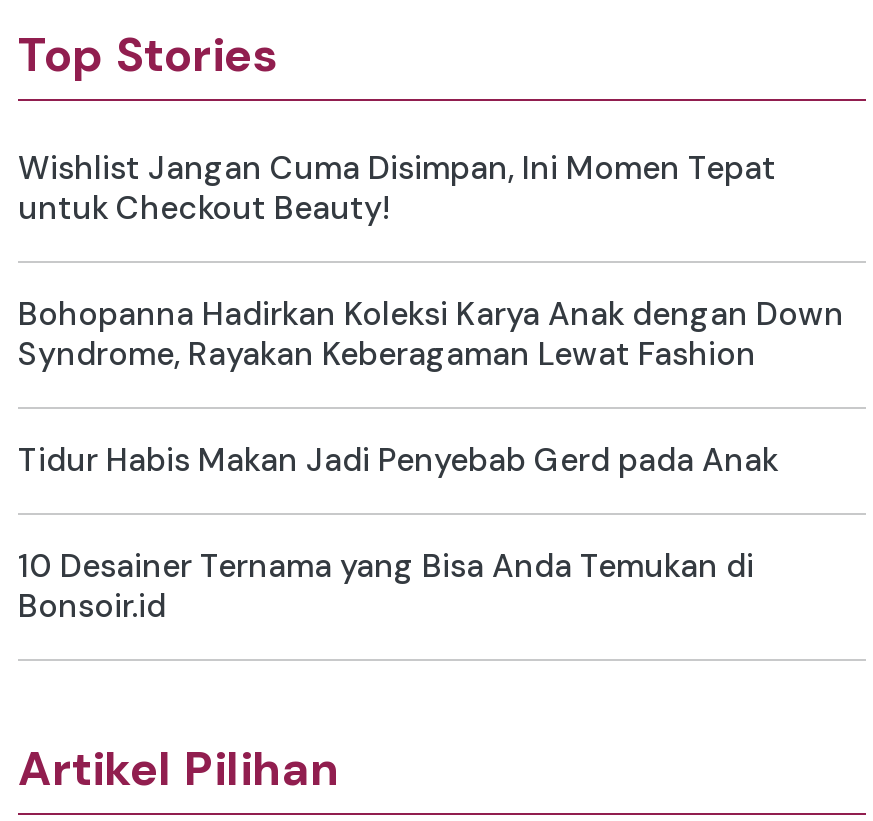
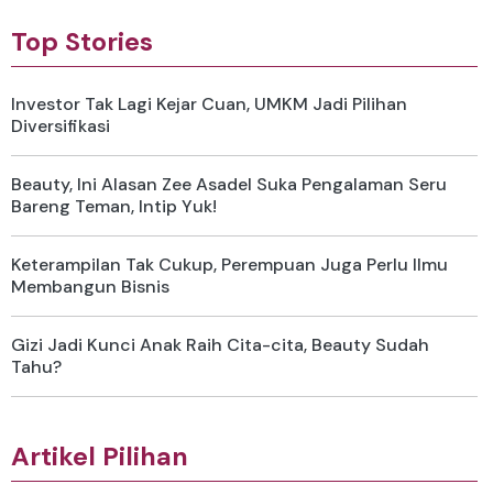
[18,146,776,228] Wishlist Jangan Cuma Disimpan, Ini Momen Tepat | untuk Checkout Beauty! -> [11,92,407,137] Investor Tak Lagi Kejar Cuan, UMKM Jadi Pilihan | Diversifikasi
[18,292,844,374] Bohopanna Hadirkan Koleksi Karya Anak dengan Down | Syndrome, Rayakan Keberagaman Lewat Fashion -> [11,172,447,217] Beauty, Ini Alasan Zee Asadel Suka Pengalaman Seru | Bareng Teman, Intip Yuk!
[18,438,778,480] Tidur Habis Makan Jadi Penyebab Gerd pada Anak -> [11,252,448,298] Keterampilan Tak Cukup, Perempuan Juga Perlu Ilmu | Membangun Bisnis
[18,544,754,626] 10 Desainer Ternama yang Bisa Anda Temukan di | Bonsoir.id -> [11,333,429,378] Gizi Jadi Kunci Anak Raih Cita-cita, Beauty Sudah | Tahu?

